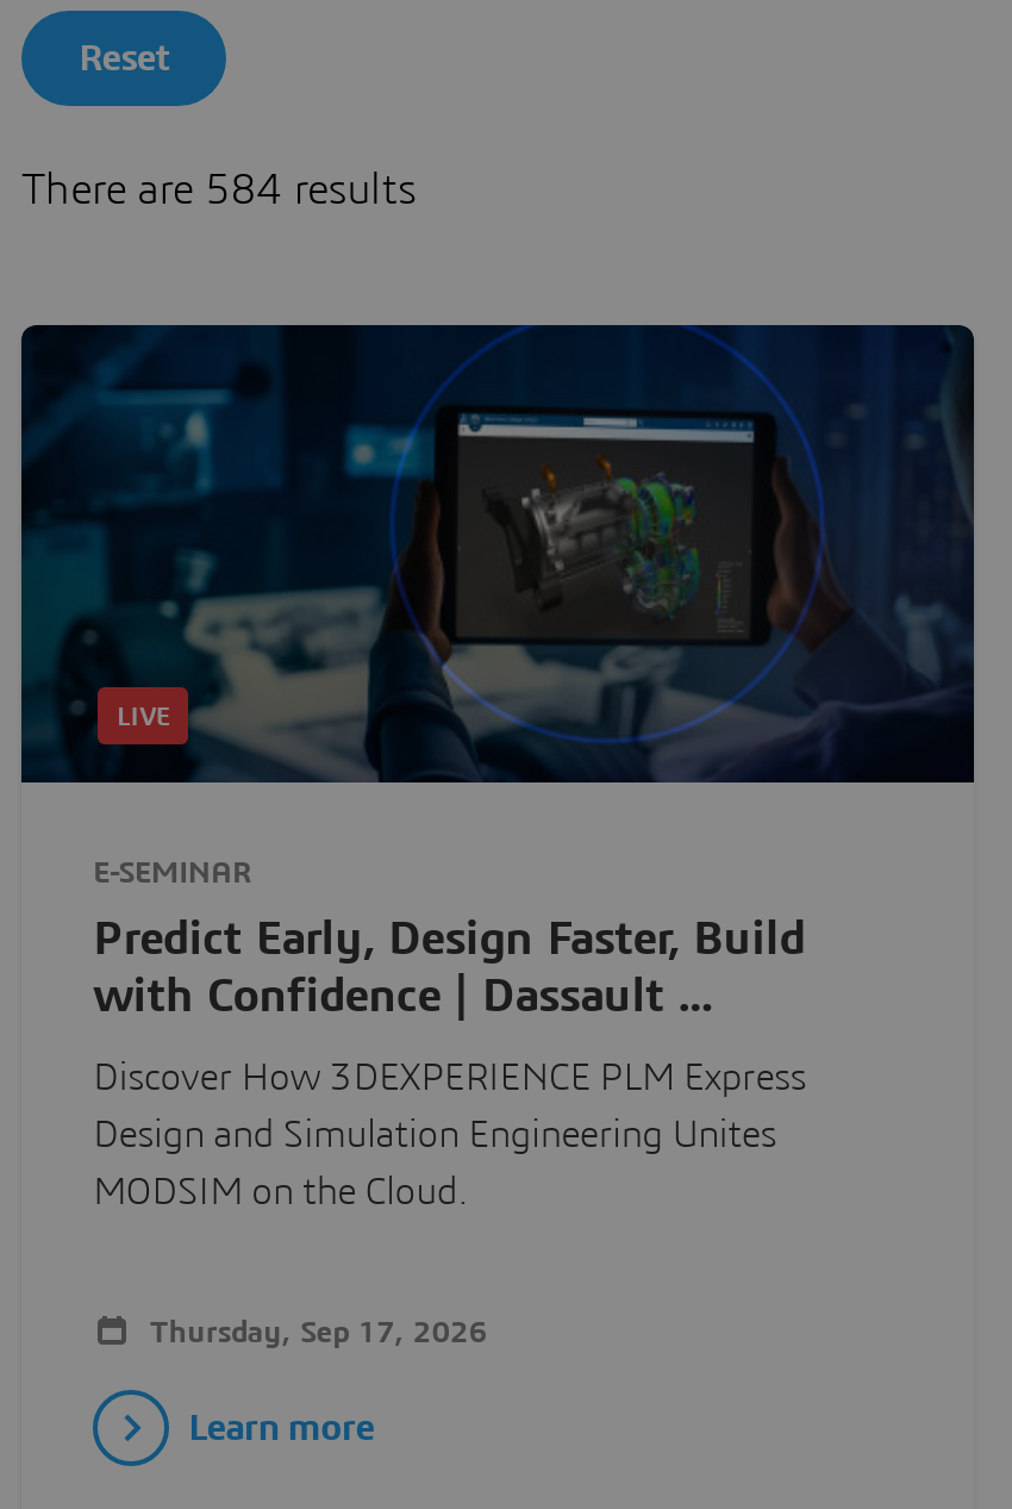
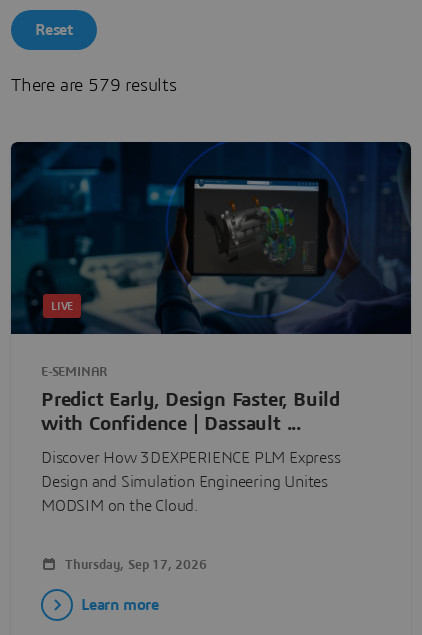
[21,170,416,213] There are 584 results -> [11,77,177,95] There are 579 results

